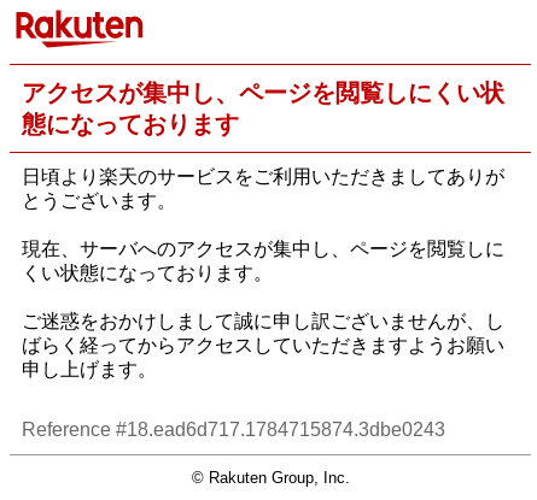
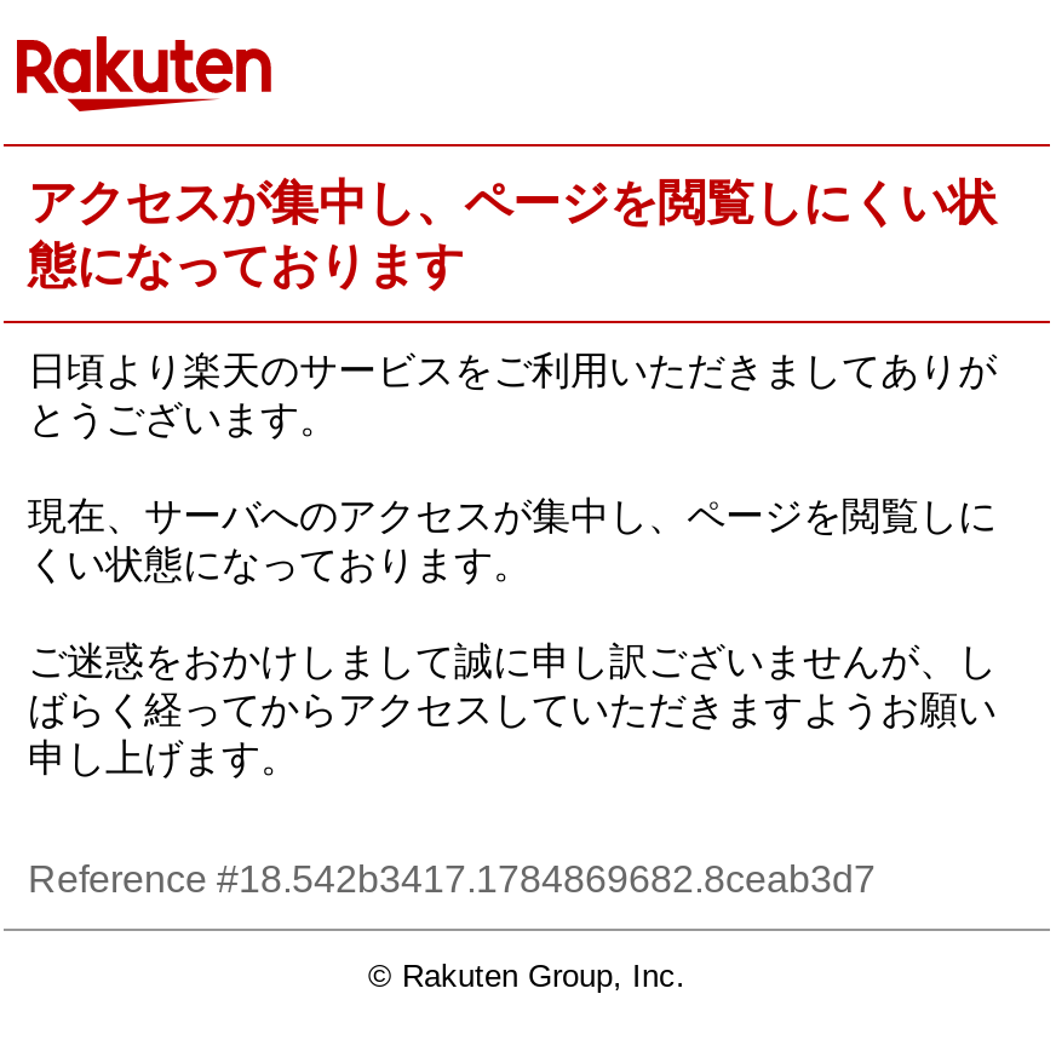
[22,420,445,440] Reference #18.ead6d717.1784715874.3dbe0243 -> [28,859,876,901] Reference #18.542b3417.1784869682.8ceab3d7

